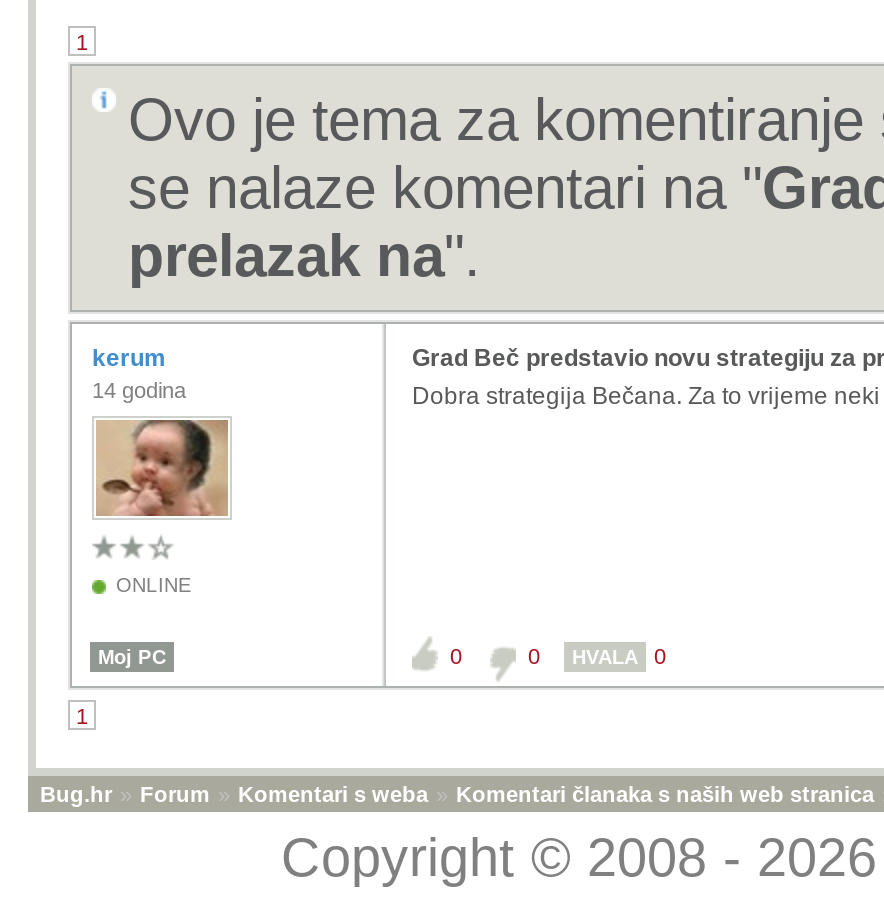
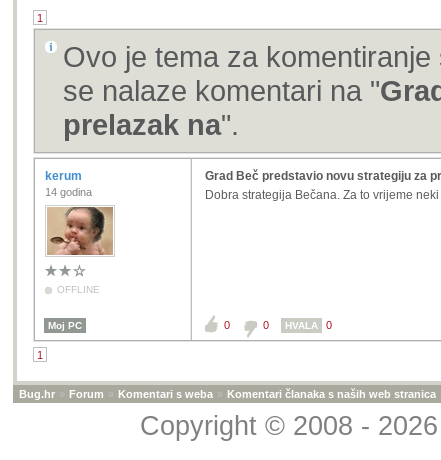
[116,574,192,596] ONLINE -> [57,284,100,295] OFFLINE

